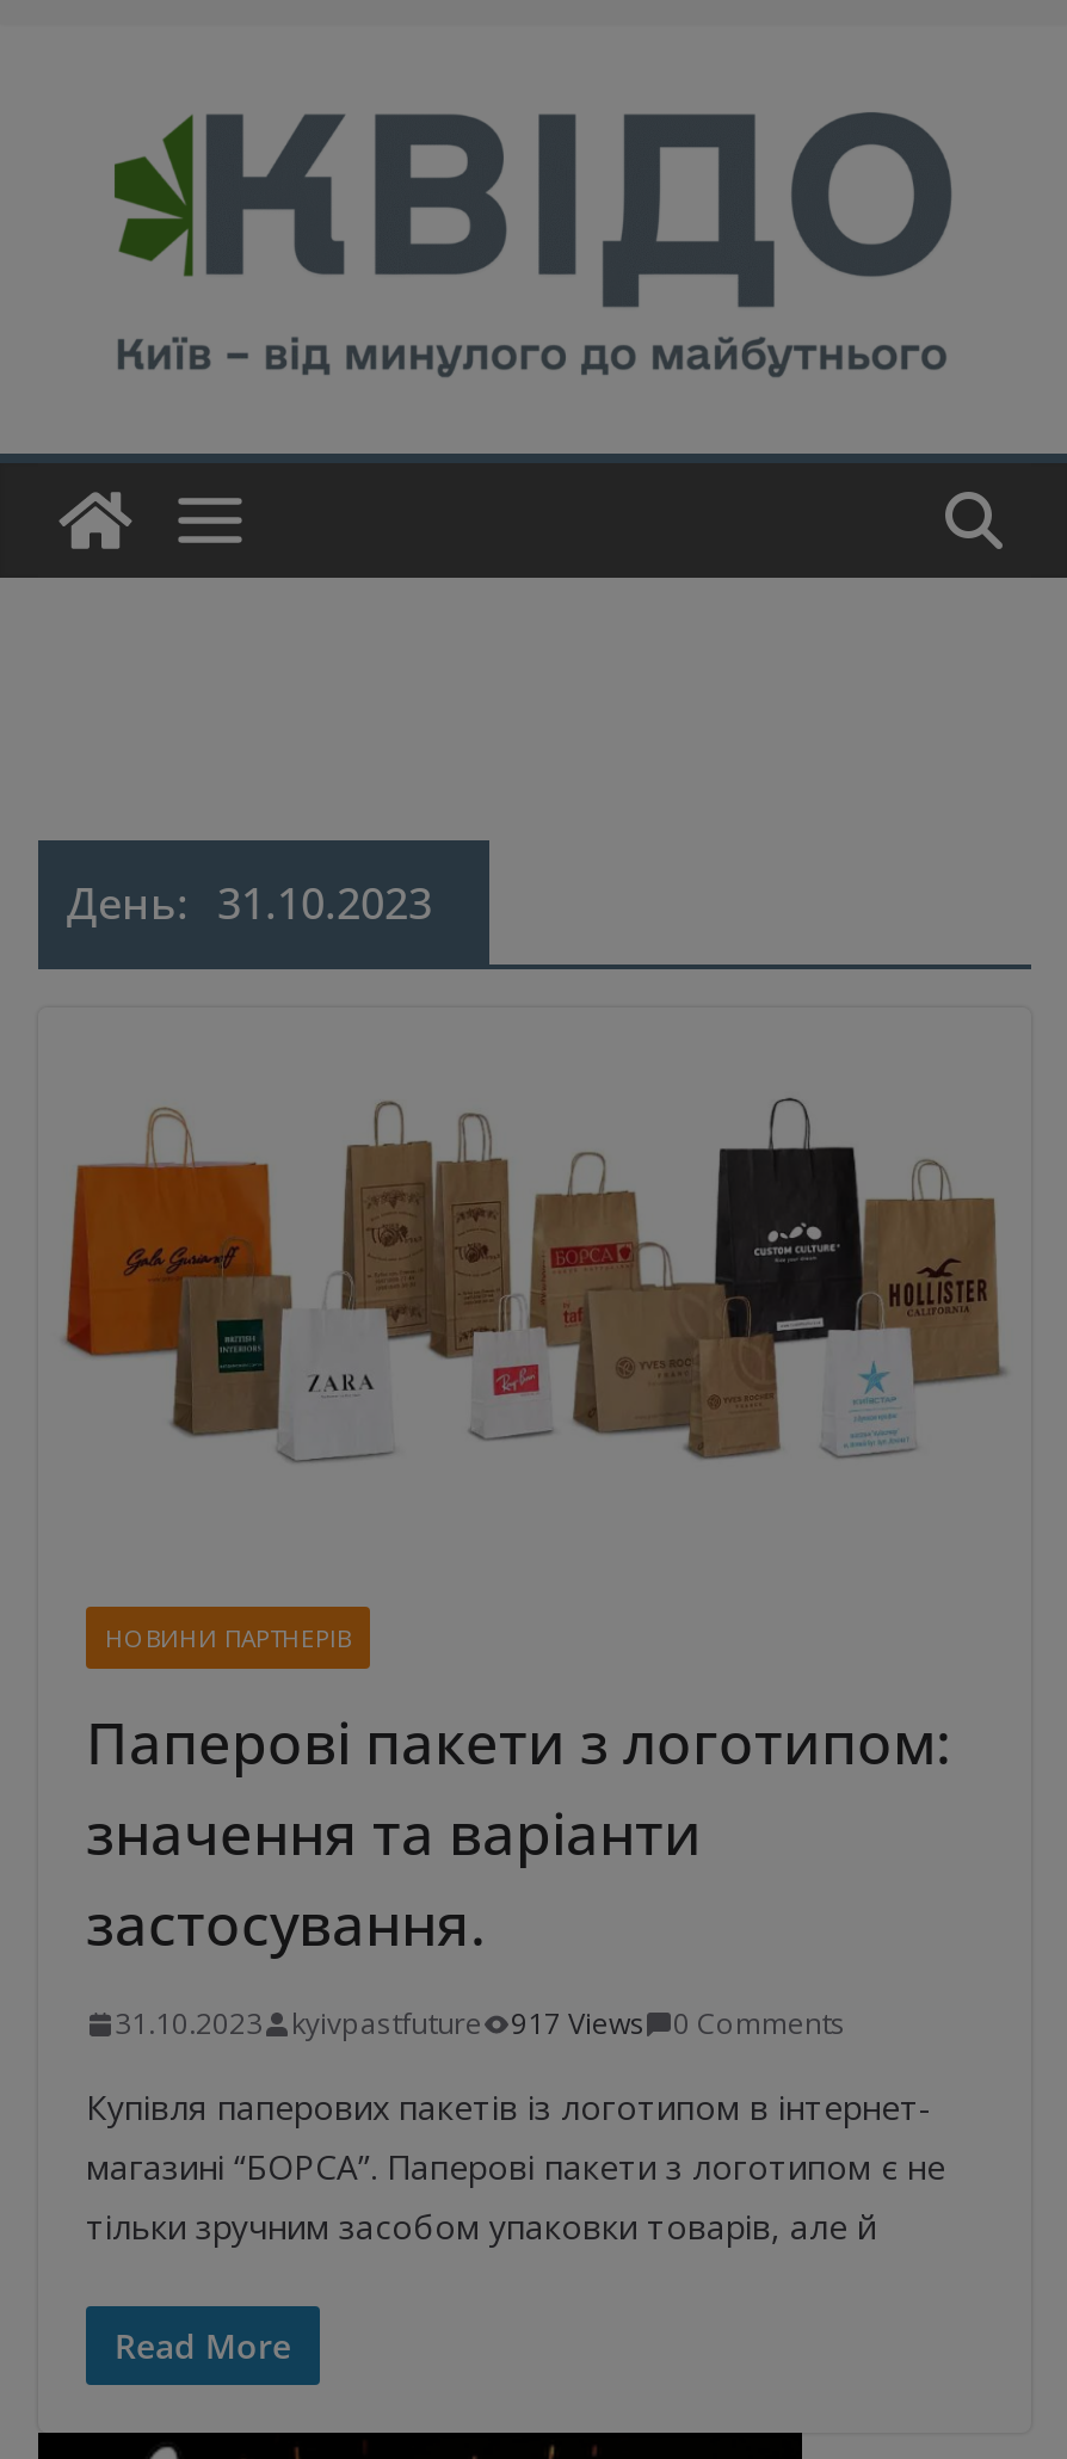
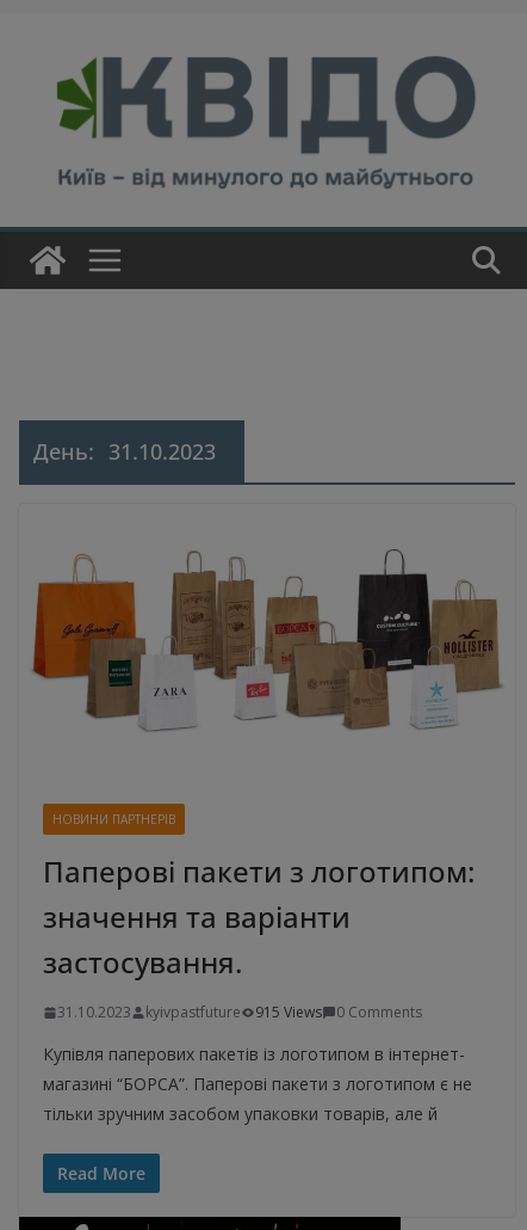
[115,2004,845,2045] 31.10.2023 kyivpastfuture 917 Views 0 Comments -> [57,1002,422,1023] 31.10.2023 kyivpastfuture 915 Views 0 Comments

